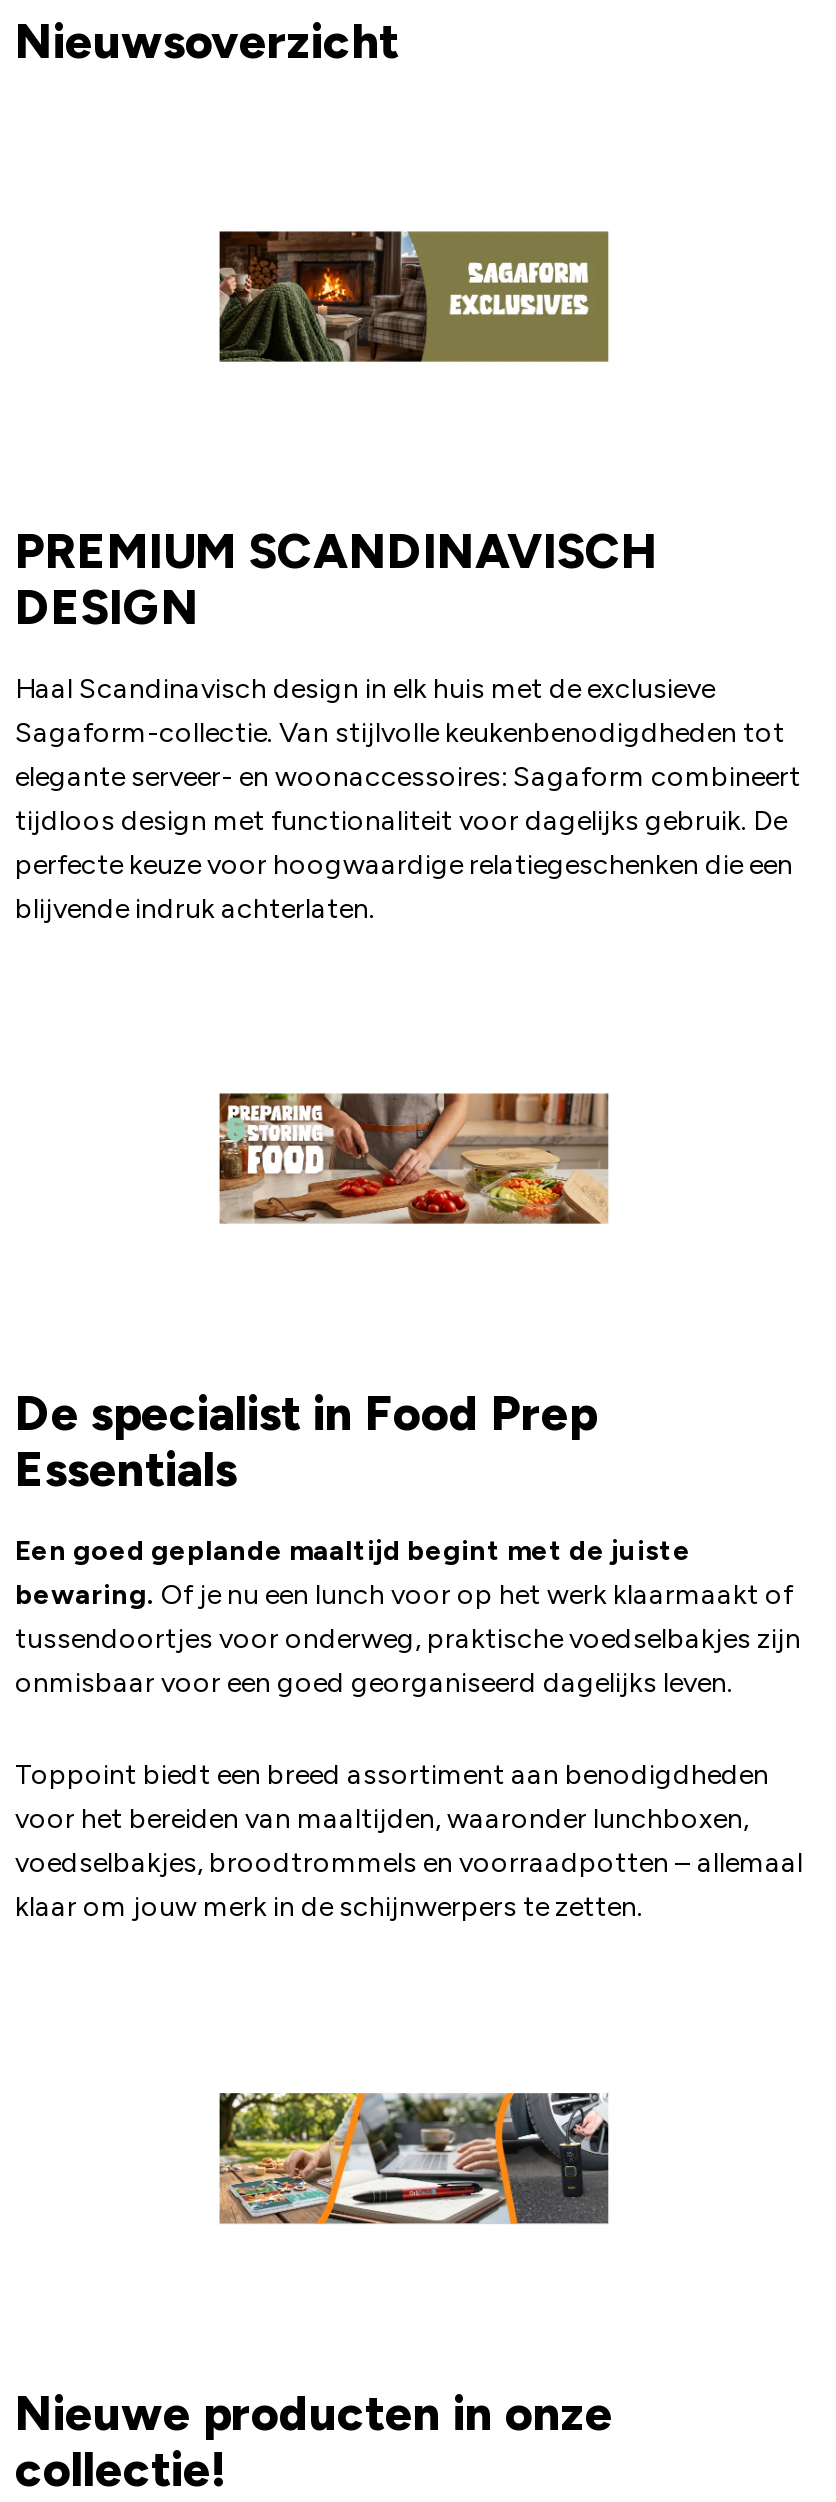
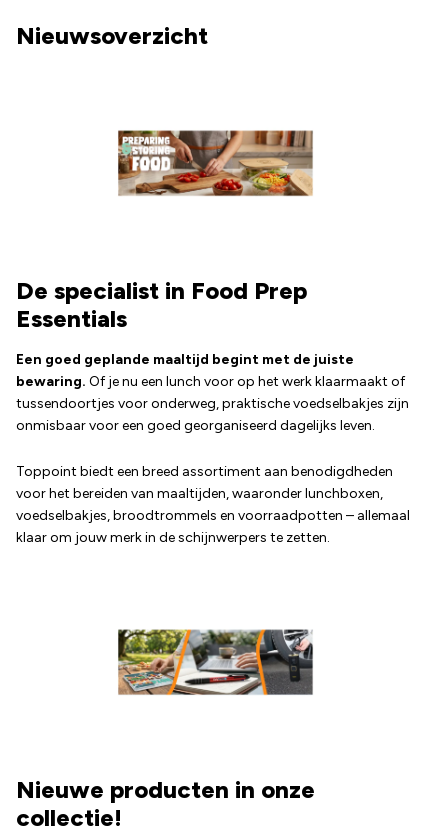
[219,230,609,364] [image] -> none
[15,522,801,926] PREMIUM SCANDINAVISCH | DESIGN | Haal Scandinavisch design in elk huis met de exclusieve | Sagaform-collectie. Van stijlvolle keukenbenodigdheden tot | elegante serveer- en woonaccessoires: Sagaform combineert | tijdloos design met functionaliteit voor dagelijks gebruik. De | perfecte keuze voor hoogwaardige relatiegeschenken die een | blijvende indruk achterlaten. -> none

